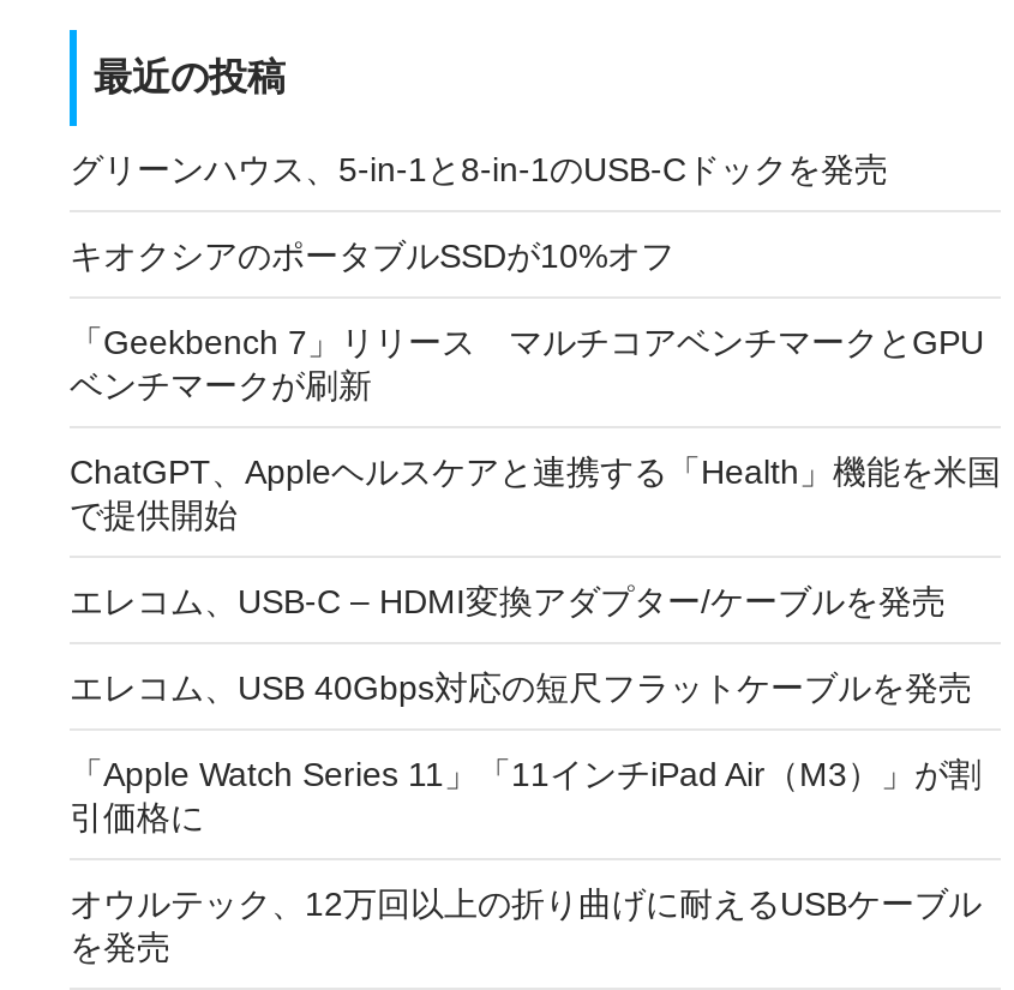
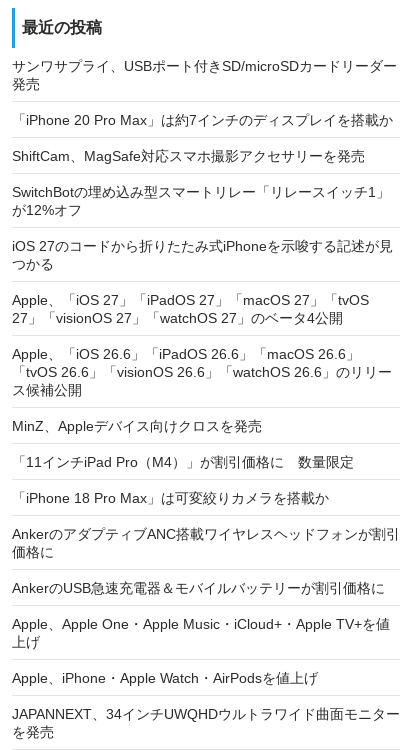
[70,150,1001,923] グリーンハウス、5-in-1と8-in-1のUSB-Cドックを発売 | キオクシアのポータブルSSDが10%オフ | 「Geekbench 7」リリース マルチコアベンチマークとGPU | ベンチマークが刷新 | ChatGPT、Appleヘルスケアと連携する「Health」機能を米国 | で提供開始 | エレコム、USB-C – HDMI変換アダプター/ケーブルを発売 | エレコム、USB 40Gbps対応の短尺フラットケーブルを発売 | 「Apple Watch Series 11」「11インチiPad Air（M3）」が割 | 引価格に | オウルテック、12万回以上の折り曲げに耐えるUSBケーブル -> [12,58,400,722] サンワサプライ、USBポート付きSD/microSDカードリーダー | 発売 | 「iPhone 20 Pro Max」は約7インチのディスプレイを搭載か | ShiftCam、MagSafe対応スマホ撮影アクセサリーを発売 | SwitchBotの埋め込み型スマートリレー「リレースイッチ1」 | が12%オフ | iOS 27のコードから折りたたみ式iPhoneを示唆する記述が見 | つかる | Apple、「iOS 27」「iPadOS 27」「macOS 27」「tvOS | 27」「visionOS 27」「watchOS 27」のベータ4公開 | Apple、「iOS 26.6」「iPadOS 26.6」「macOS 26.6」 | 「tvOS 26.6」「visionOS 26.6」「watchOS 26.6」のリリー | ス候補公開 | MinZ、Appleデバイス向けクロスを発売 | 「11インチiPad Pro（M4）」が割引価格に 数量限定 | 「iPhone 18 Pro Max」は可変絞りカメラを搭載か | AnkerのアダプティブANC搭載ワイヤレスヘッドフォンが割引 | 価格に | AnkerのUSB急速充電器＆モバイルバッテリーが割引価格に | Apple、Apple One・Apple Music・iCloud+・Apple TV+を値 | 上げ | Apple、iPhone・Apple Watch・AirPodsを値上げ | JAPANNEXT、34インチUWQHDウルトラワイド曲面モニター

